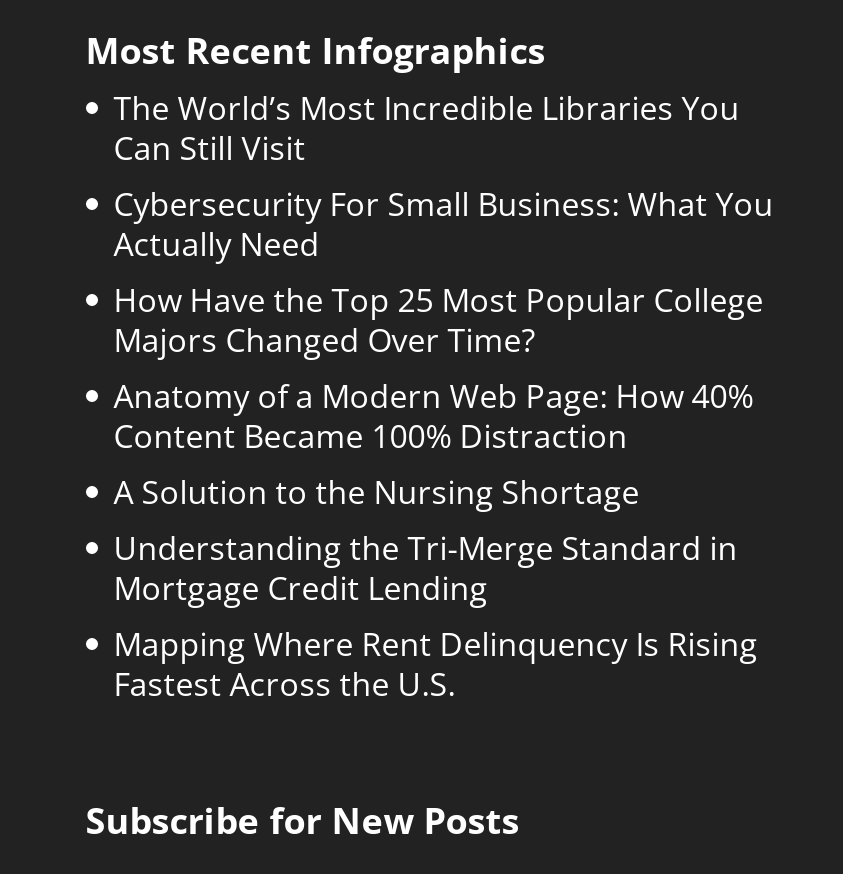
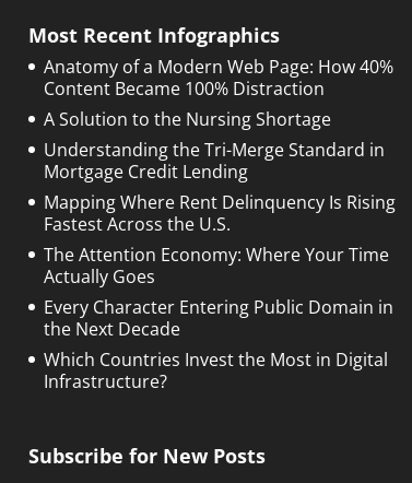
[114,85,774,361] The World’s Most Incredible Libraries You | Can Still Visit | Cybersecurity For Small Business: What You | Actually Need | How Have the Top 25 Most Popular College | Majors Changed Over Time? -> none
moved [114,373,758,705] -> [43,54,395,235]: Anatomy of a Modern Web Page: How 40% | Content Became 100% Distraction | A Solution to the Nursing Shortage | Understanding the Tri-Merge Standard in | Mortgage Credit Lending | Mapping Where Rent Delinquency Is Rising | Fastest Across the U.S.
none -> [43,242,393,393] The Attention Economy: Where Your Time | Actually Goes | Every Character Entering Public Domain in | the Next Decade | Which Countries Invest the Most in Digital | Infrastructure?

